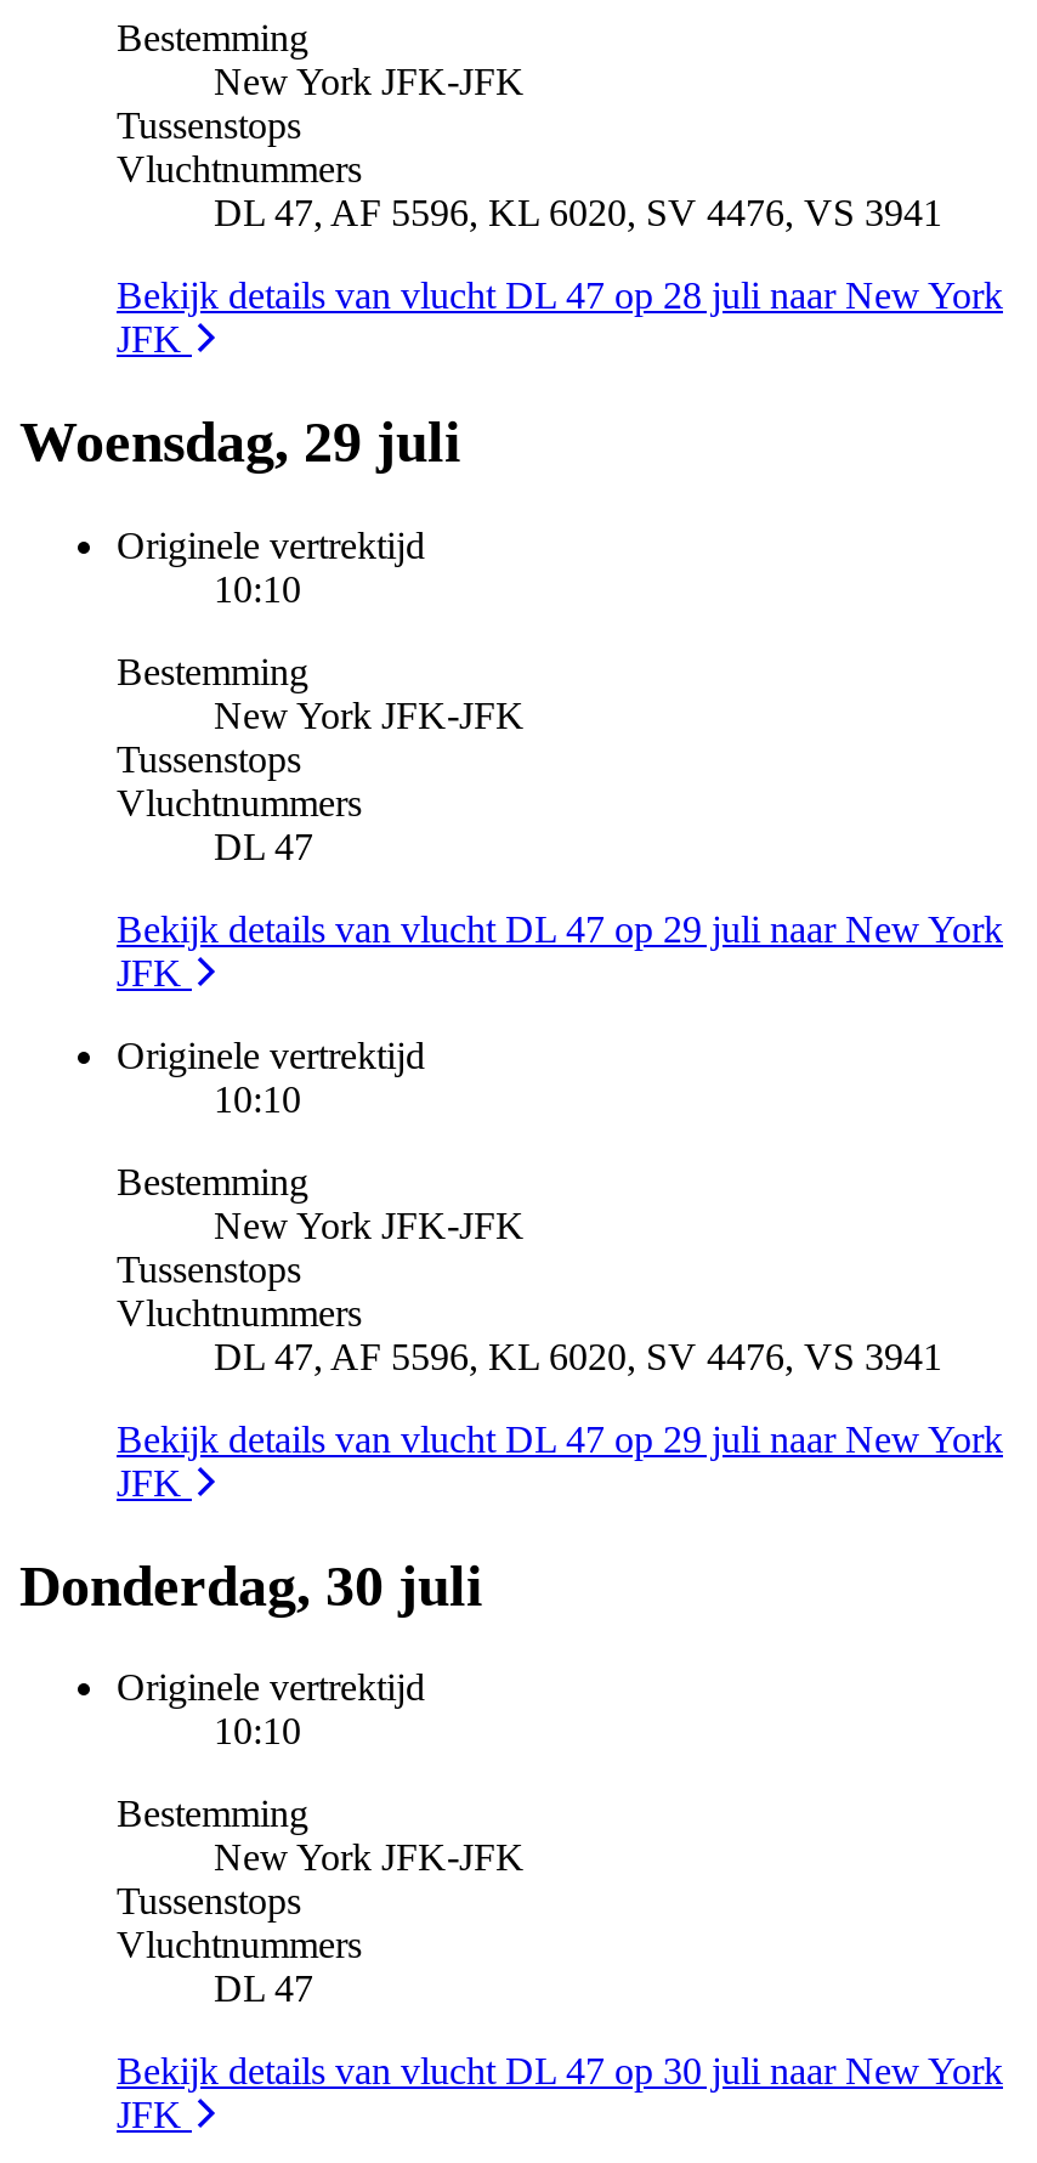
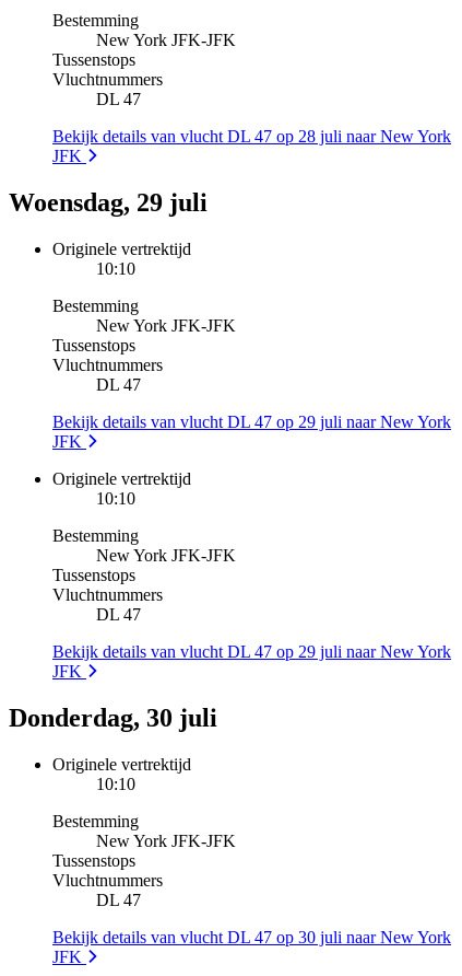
[214,191,942,232] DL 47, AF 5596, KL 6020, SV 4476, VS 3941 -> [96,90,141,109] DL 47
[214,1335,942,1376] DL 47, AF 5596, KL 6020, SV 4476, VS 3941 -> [96,605,141,624] DL 47

